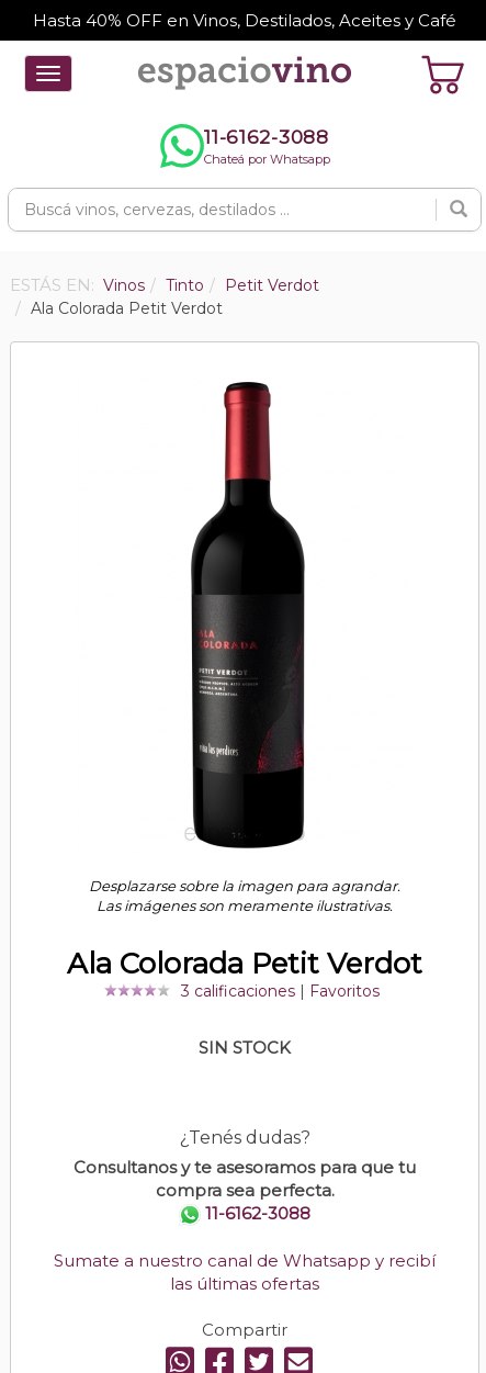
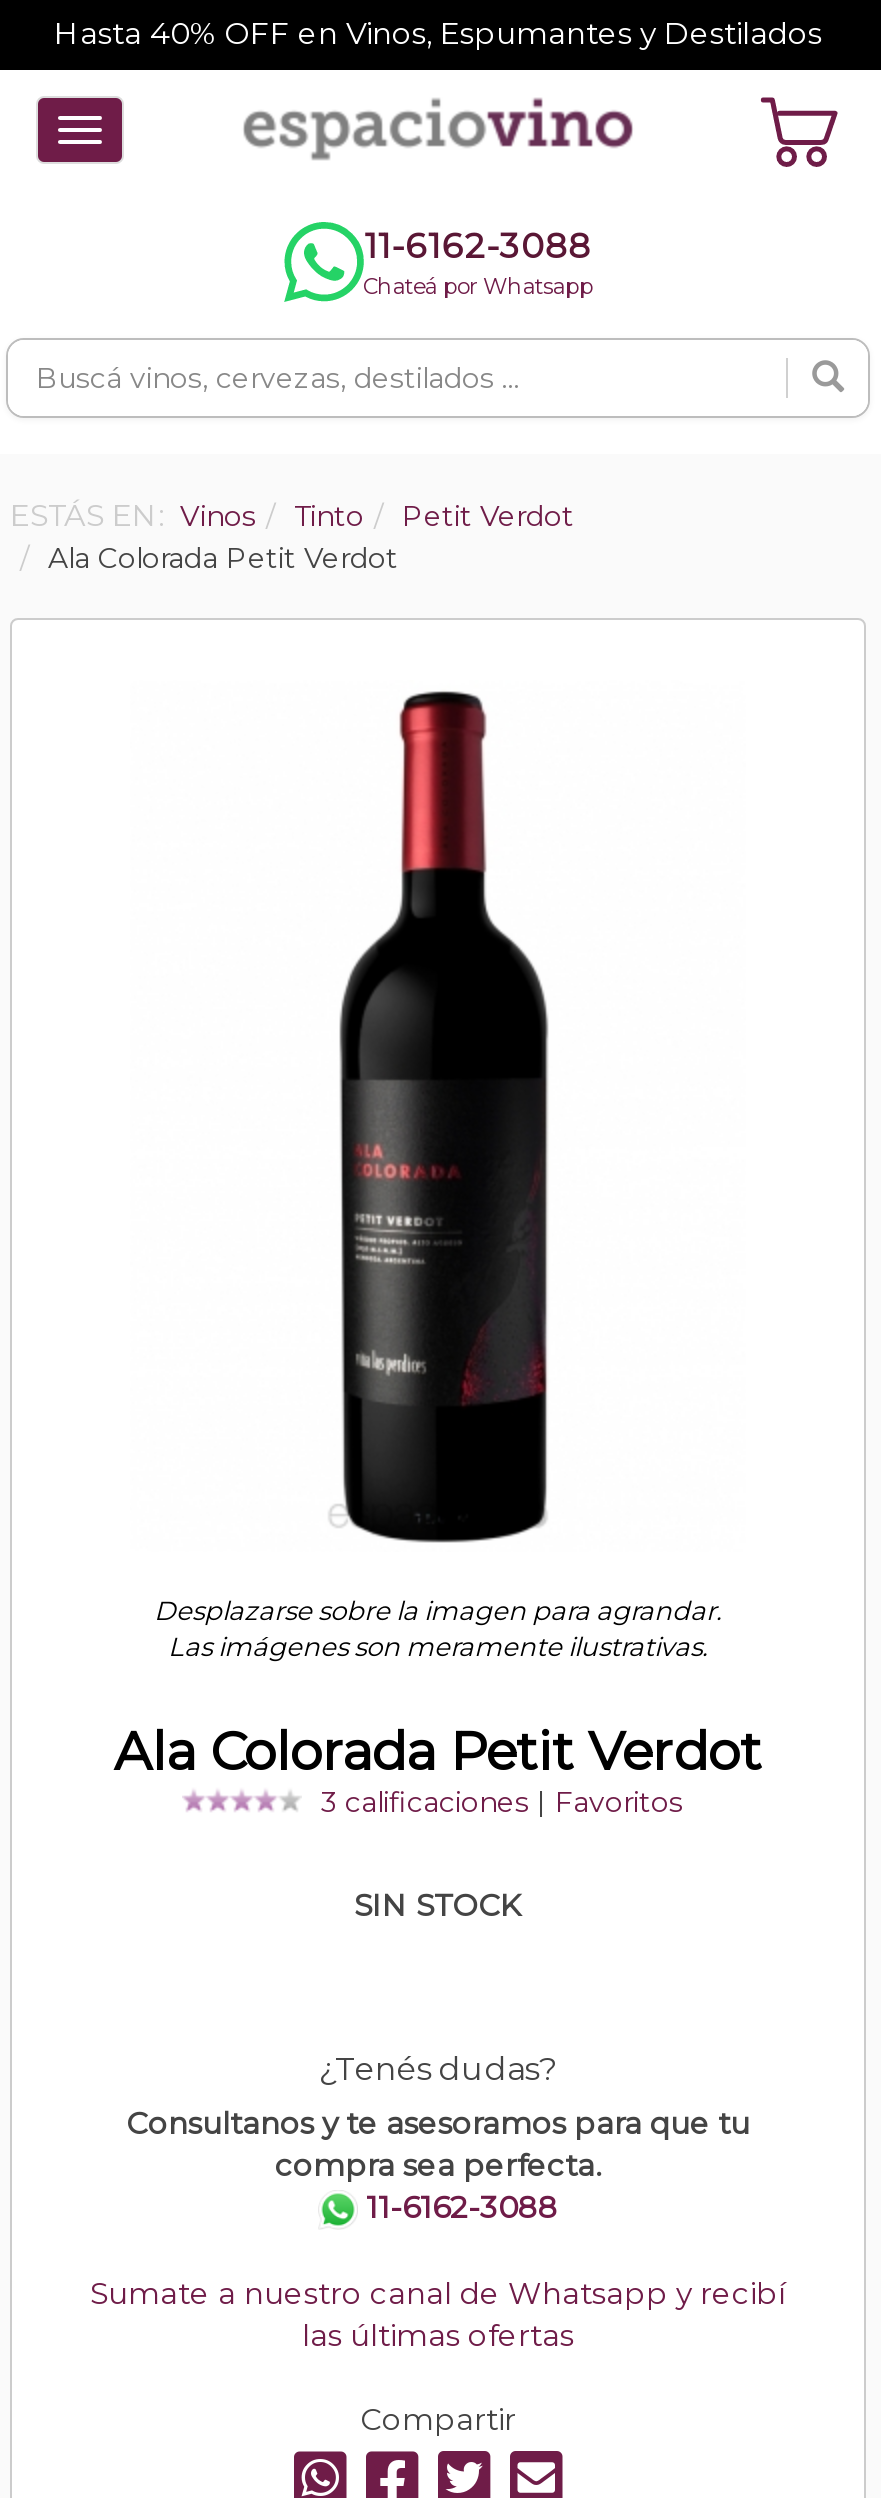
[33,10,456,31] Hasta 40% OFF en Vinos, Destilados, Aceites y Café -> [54,14,822,52] Hasta 40% OFF en Vinos, Espumantes y Destilados

